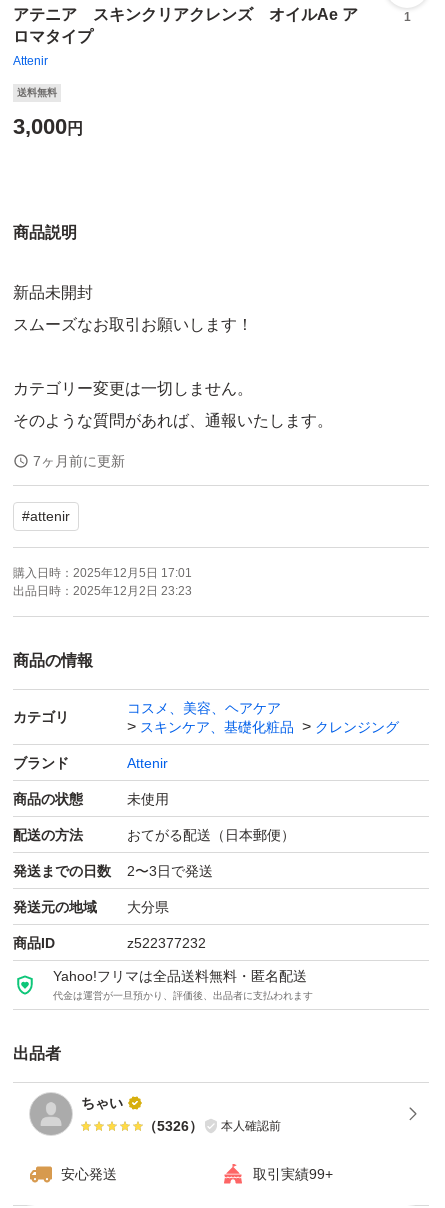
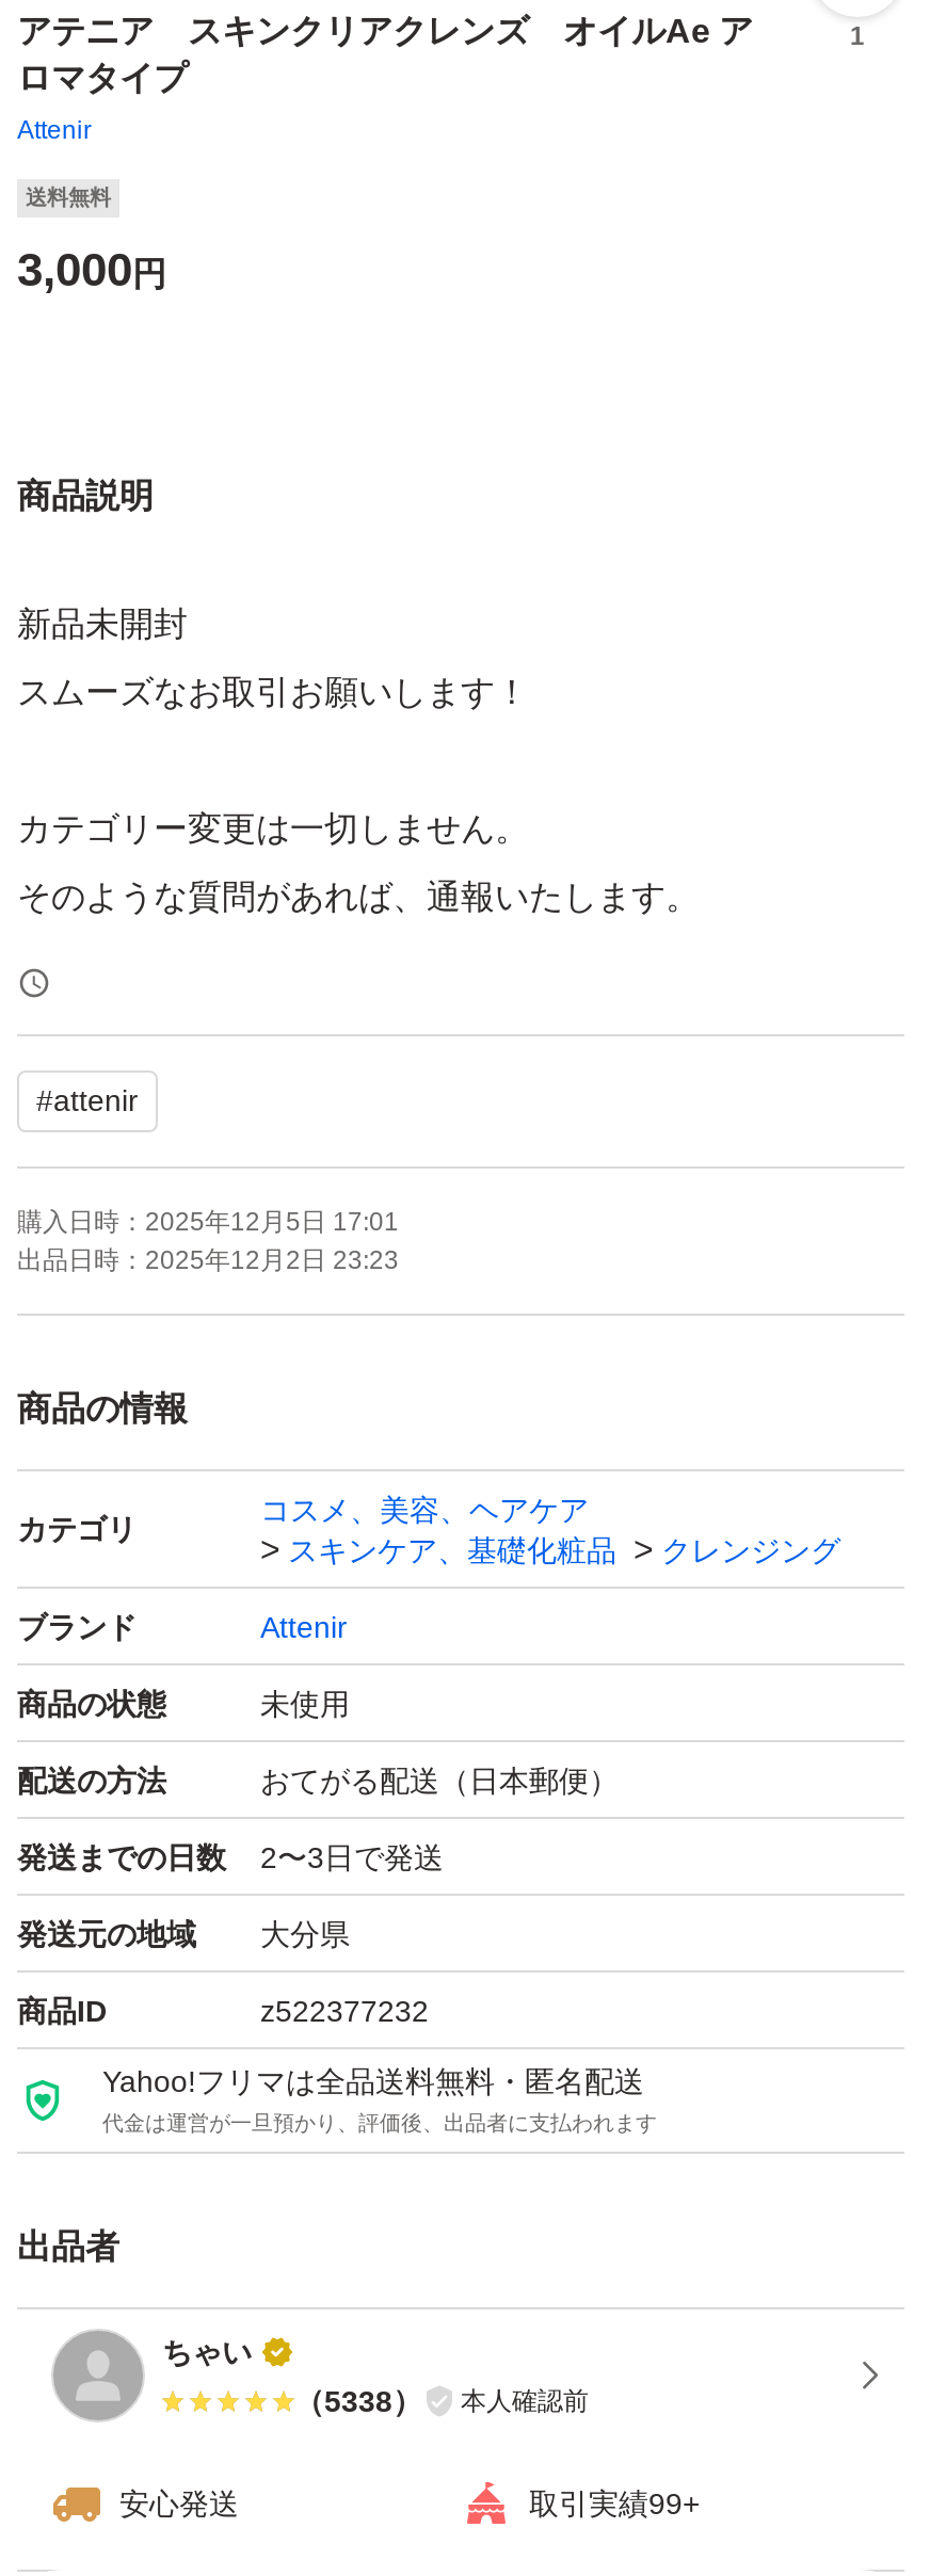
[33,453,125,469] 7ヶ月前に更新 -> none
[143,1118,281,1134] （5326） 本人確認前 -> [294,2384,589,2418] （5338） 本人確認前

